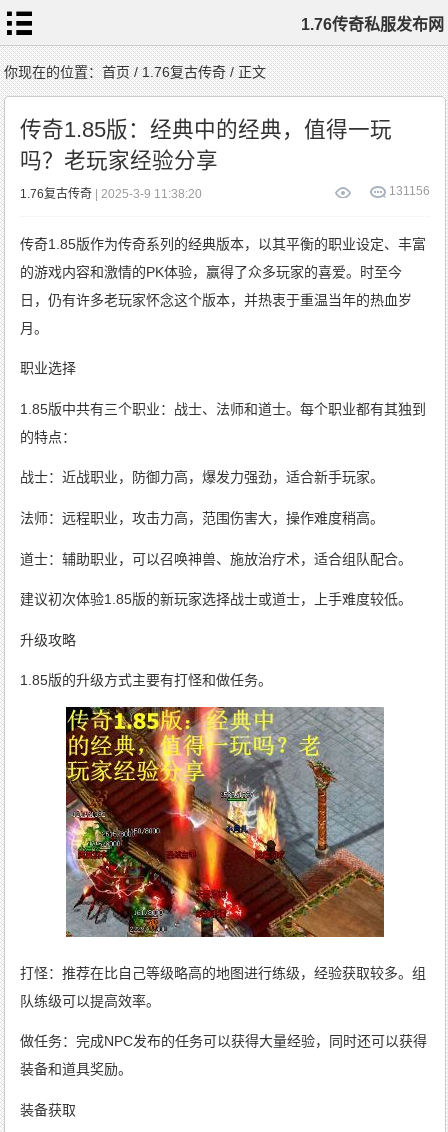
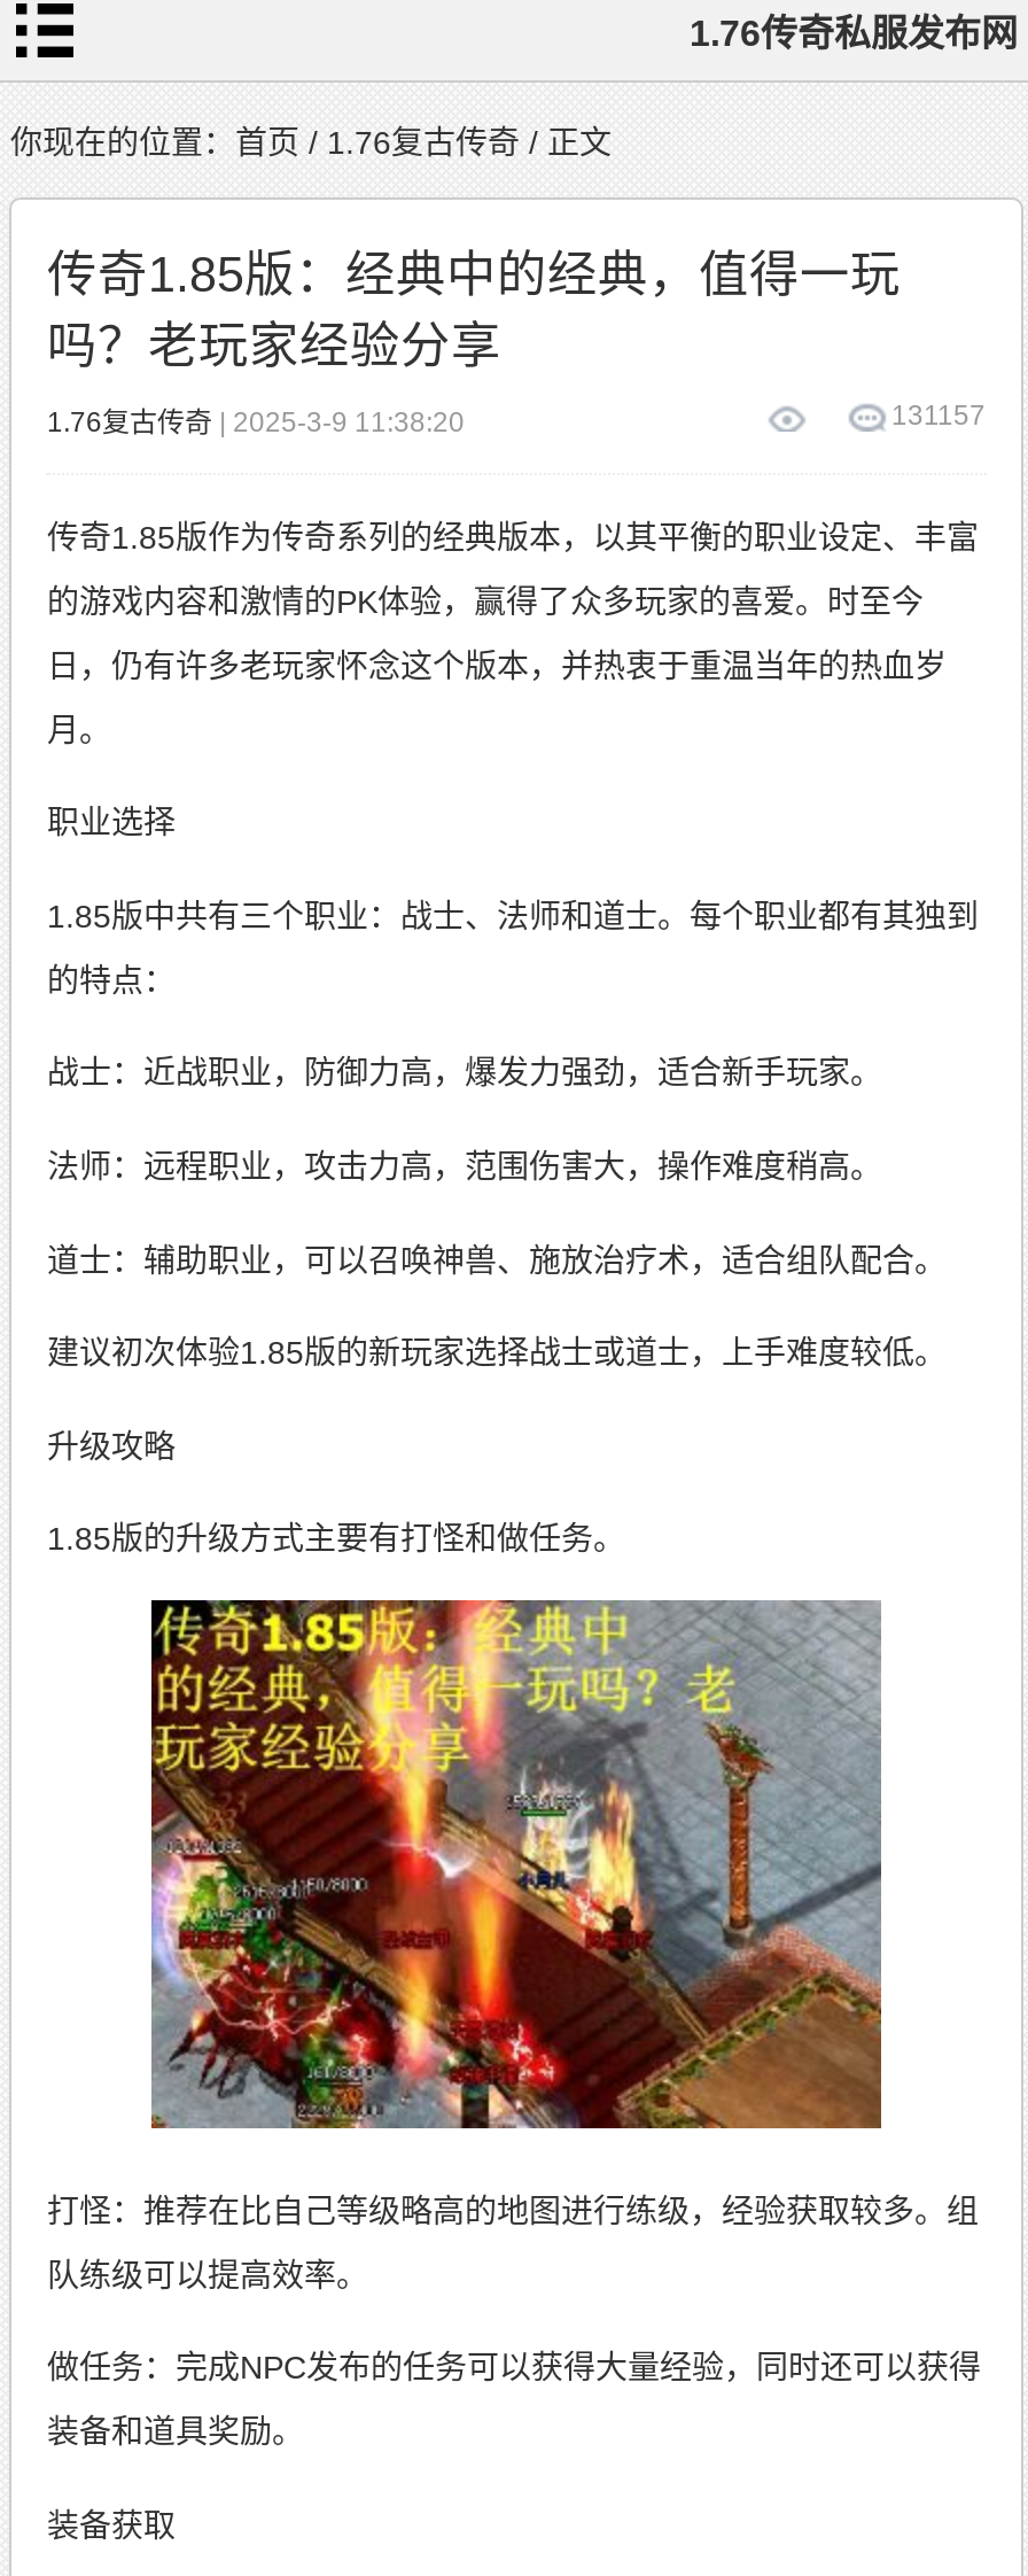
[388,184,429,198] 13 1156 -> [891,399,986,432] 13 1157

